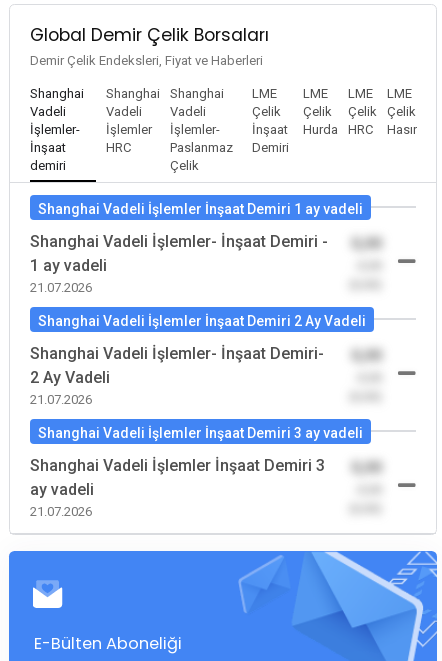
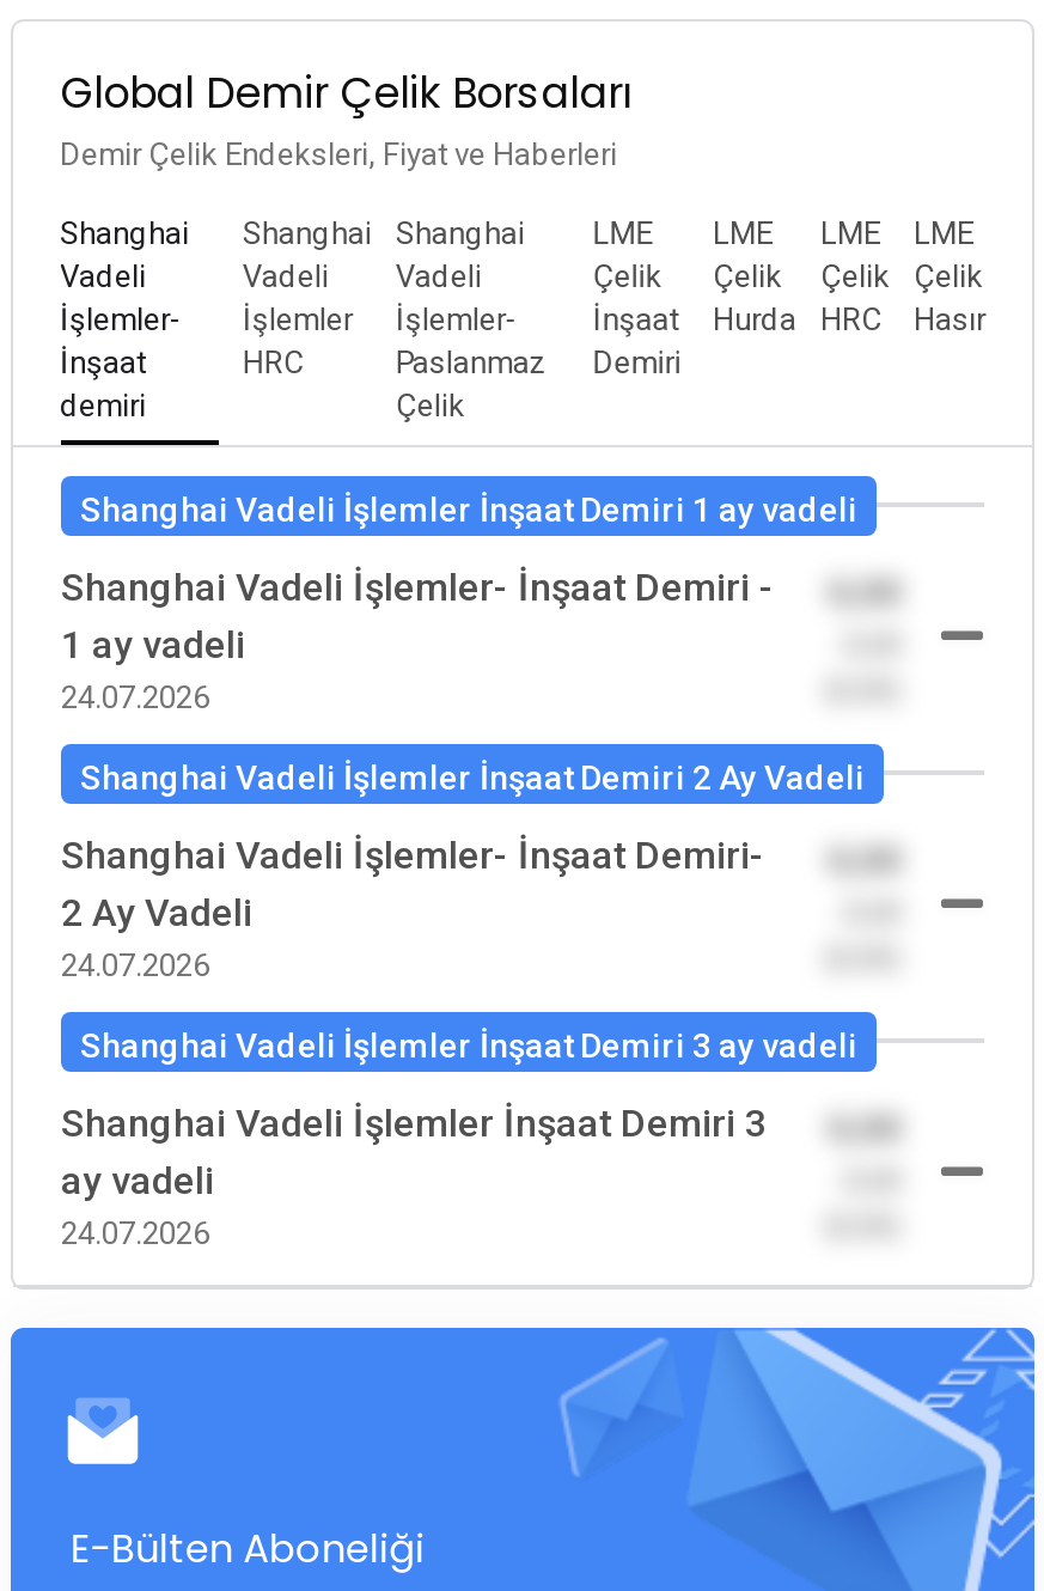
[30,280,92,295] 21.07.2026 -> [61,679,209,714] 24.07.2026
[30,392,92,407] 21.07.2026 -> [61,946,209,982] 24.07.2026
[30,504,92,519] 21.07.2026 -> [61,1214,209,1250] 24.07.2026

